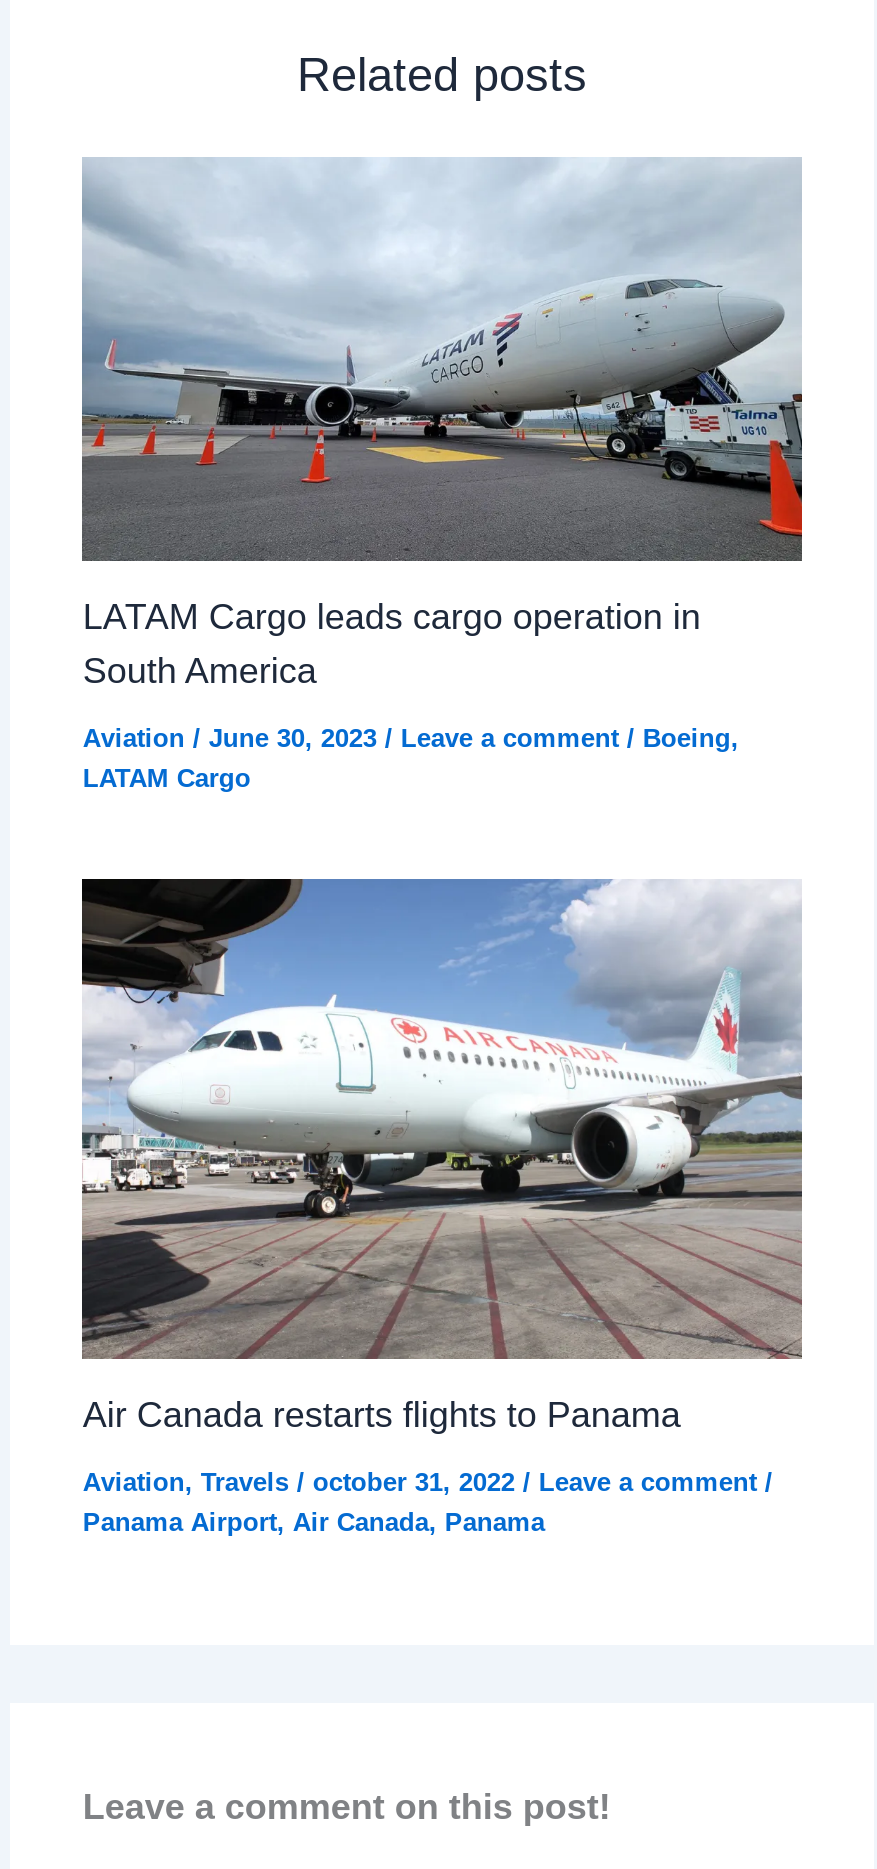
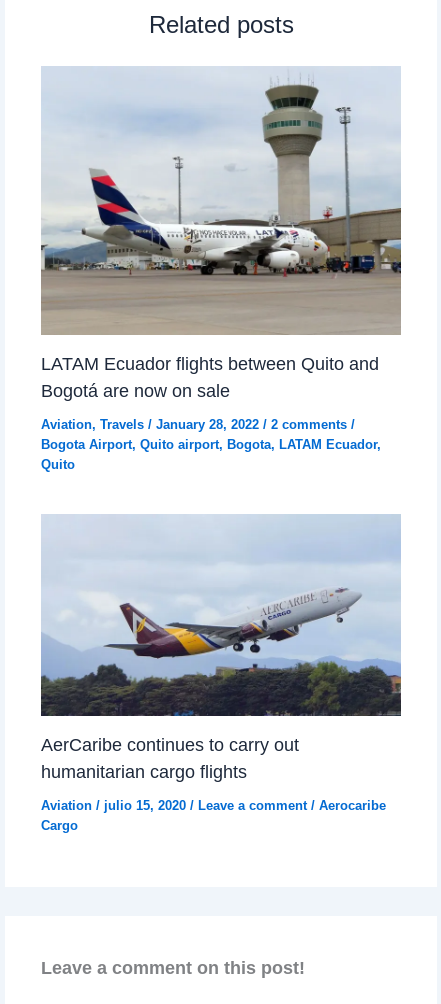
[82,173,804,692] [image] | LATAM Cargo leads cargo operation in | South America -> [41,71,402,401] [image] | LATAM Ecuador flights between Quito and | Bogotá are now on sale
[83,724,739,794] Aviation / June 30, 2023 / Leave a comment / Boeing, | LATAM Cargo -> [41,417,381,472] Aviation, Travels / January 28, 2022 / 2 comments / | Bogota Airport, Quito airport, Bogota, LATAM Ecuador, | Quito
[80,943,804,1435] [image] | Air Canada restarts flights to Panama -> [41,504,401,782] [image] | AerCaribe continues to carry out | humanitarian cargo flights
[83,1467,773,1537] Aviation, Travels / october 31, 2022 / Leave a comment / | Panama Airport, Air Canada, Panama -> [41,798,386,833] Aviation / julio 15, 2020 / Leave a comment / Aerocaribe | Cargo

